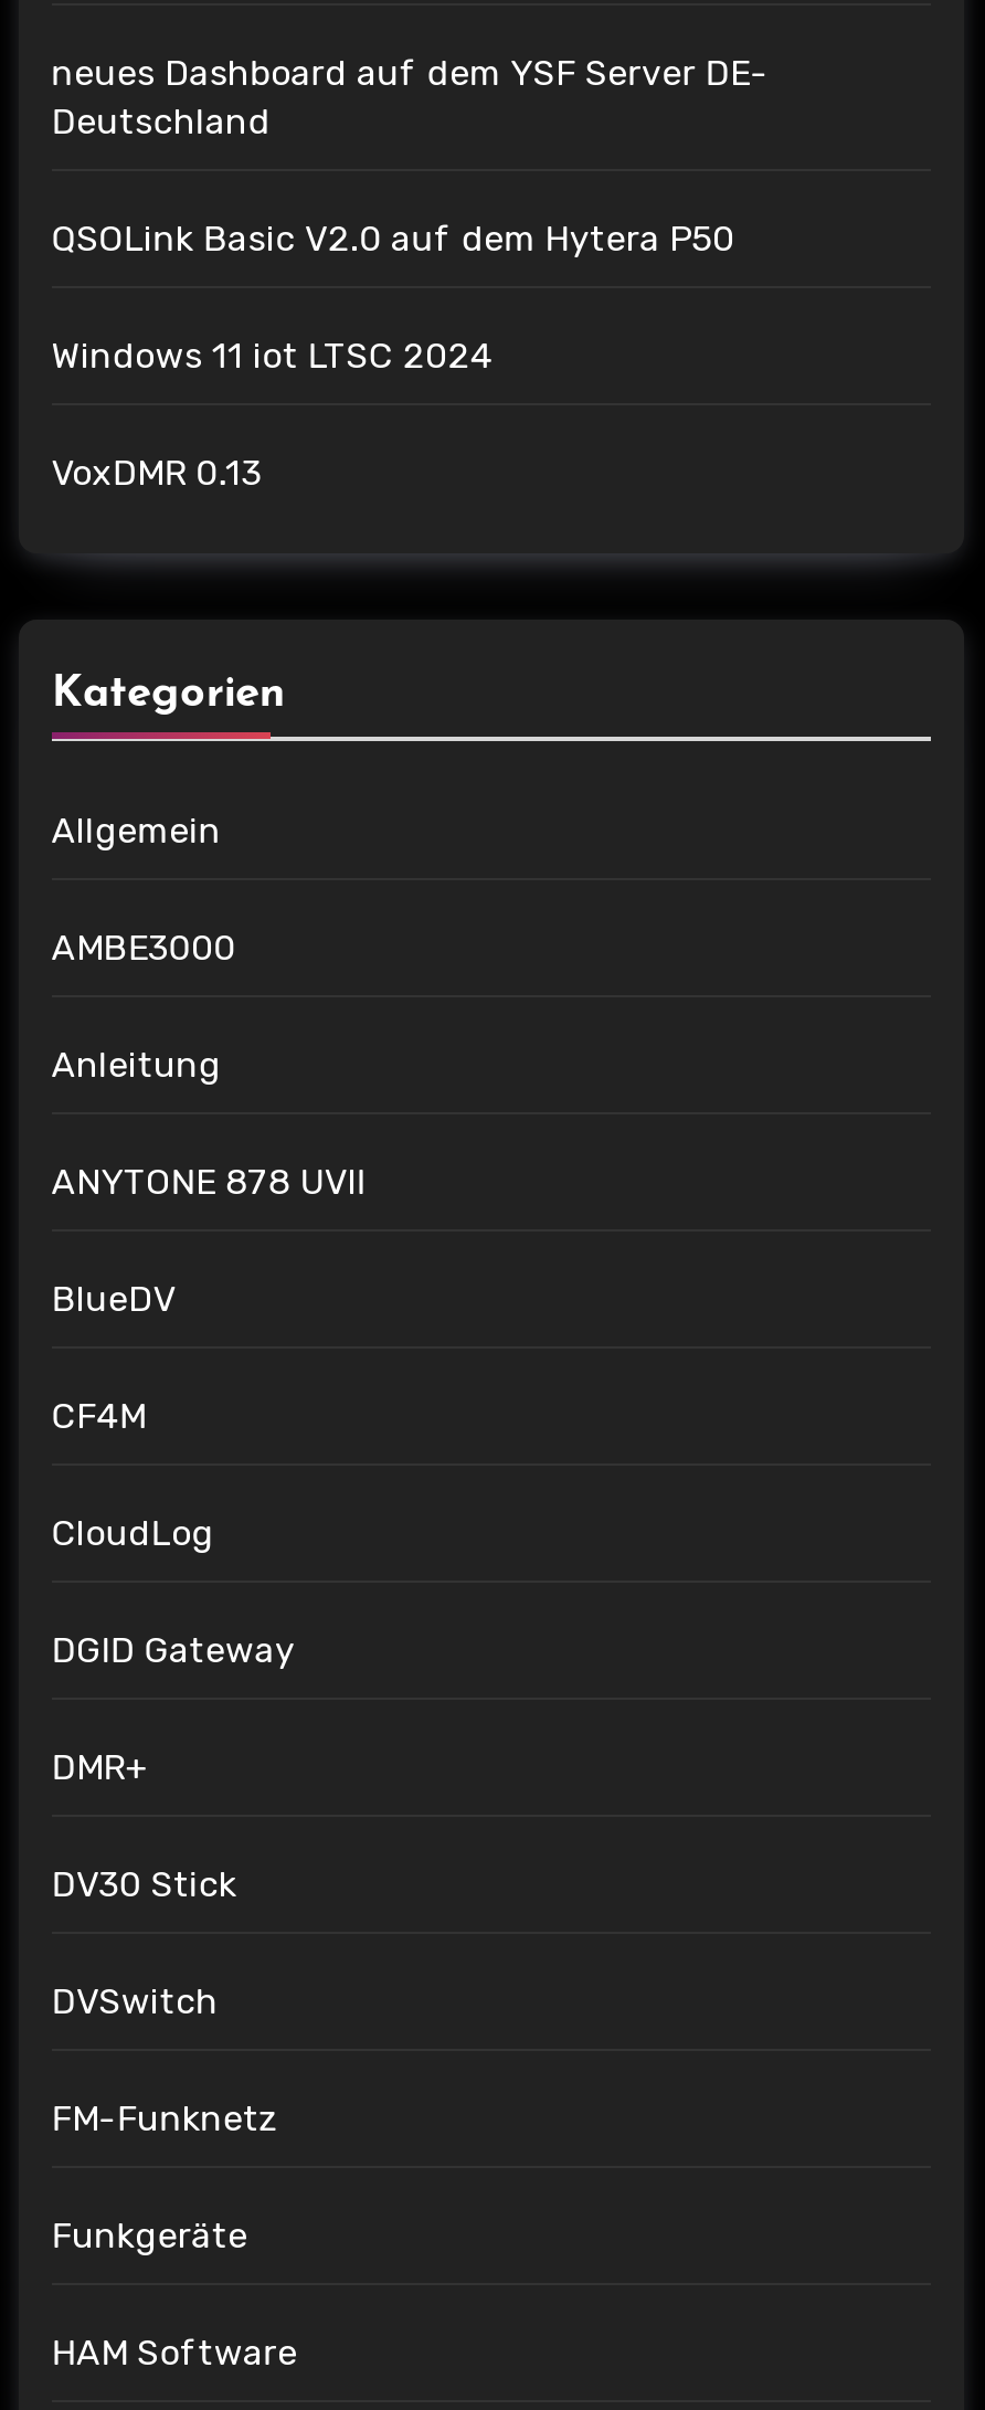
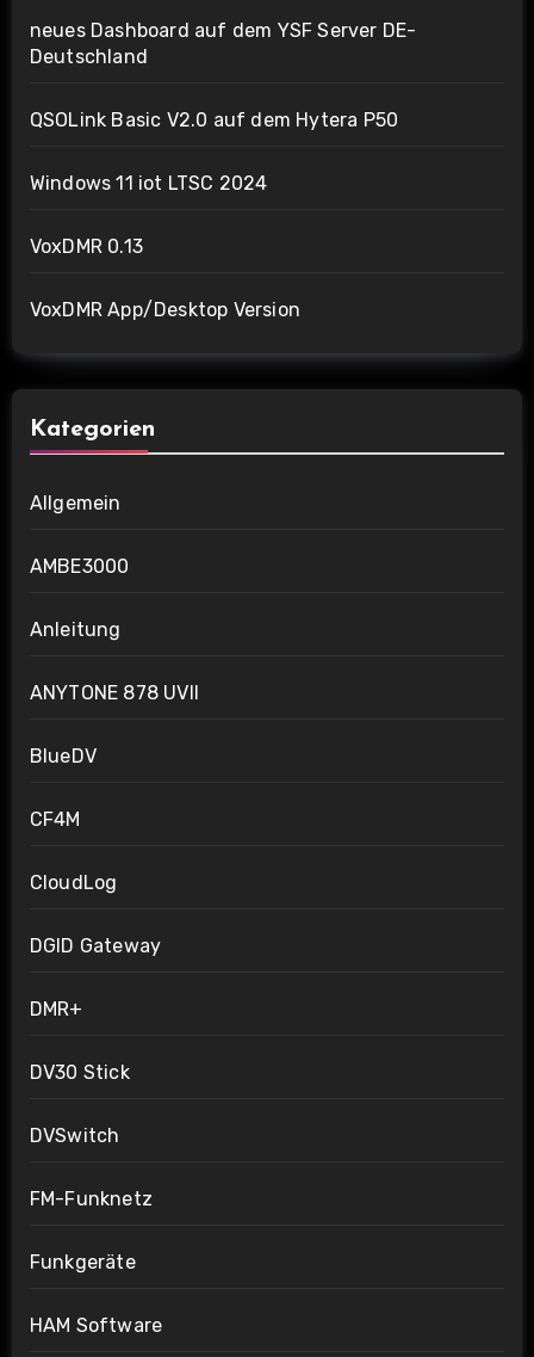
none -> [30,298,300,321] VoxDMR App/Desktop Version

